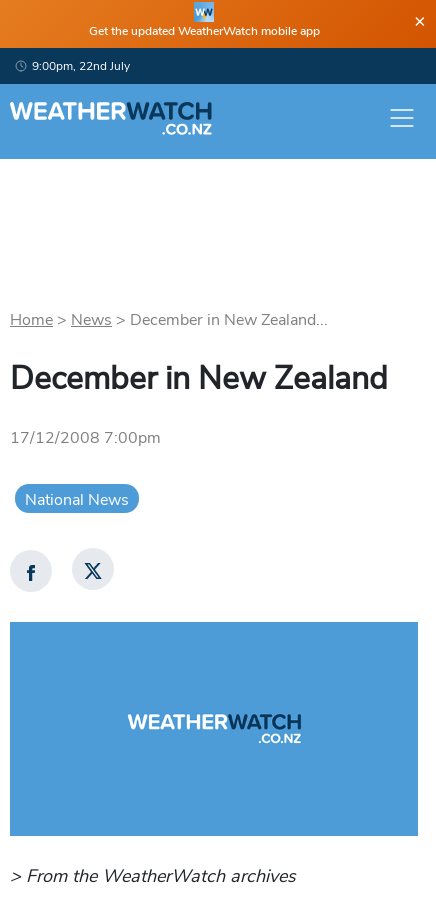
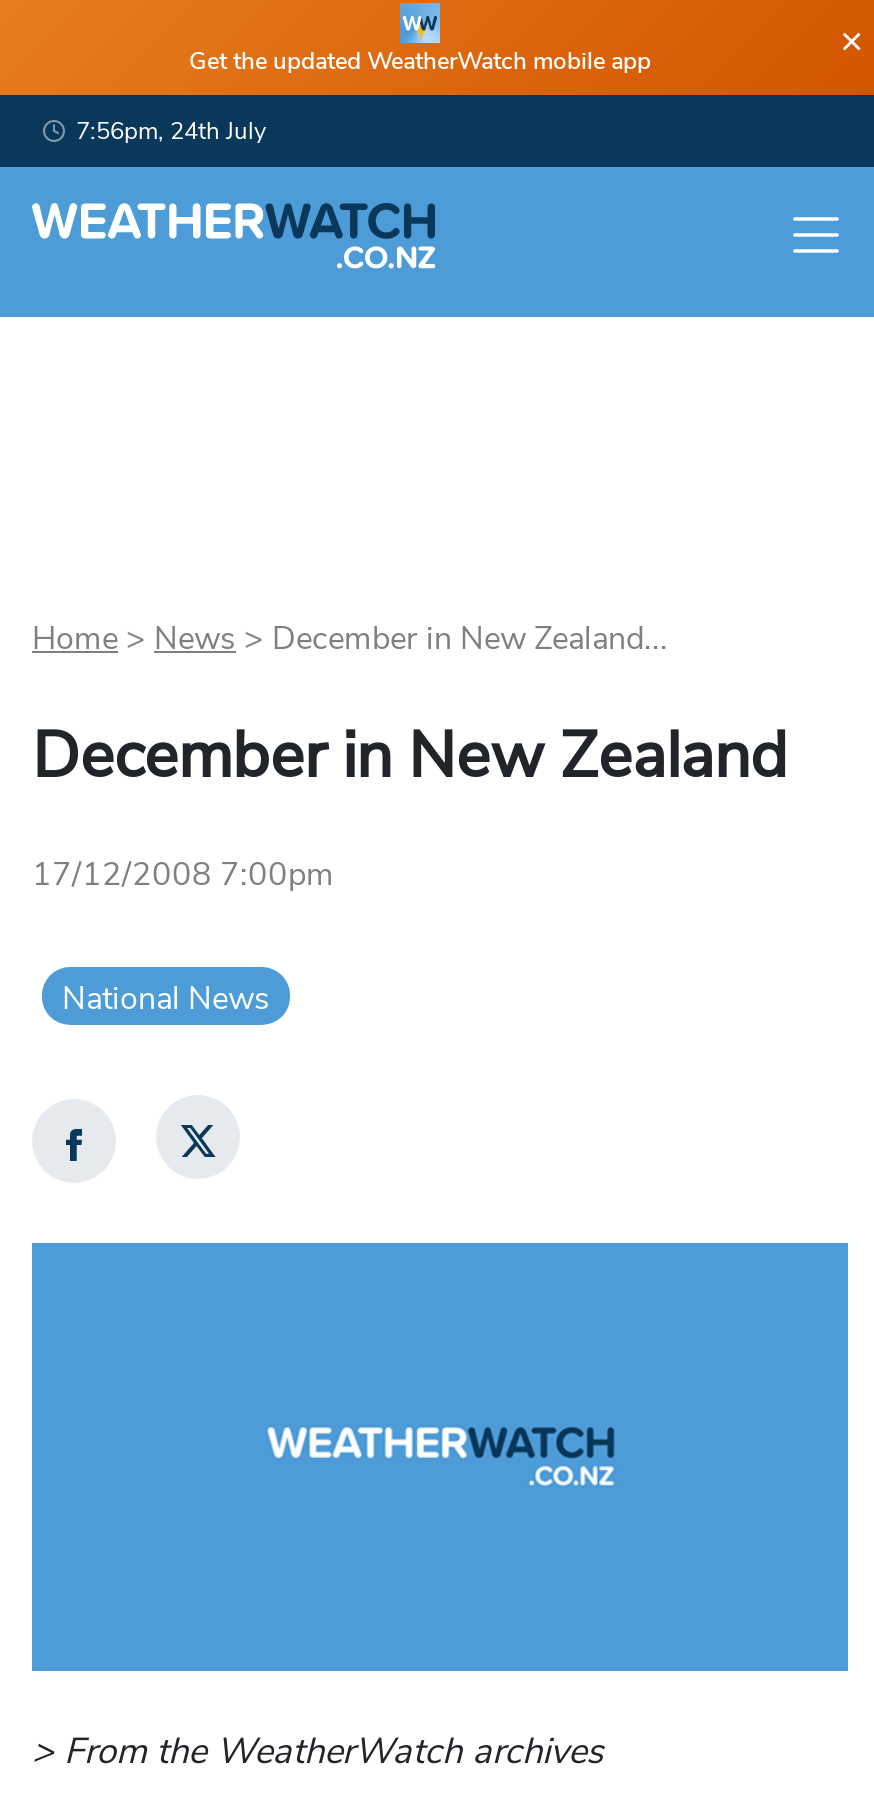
[32,58,130,74] 9:00pm, 22nd July -> [76,115,266,147] 7:56pm, 24th July

